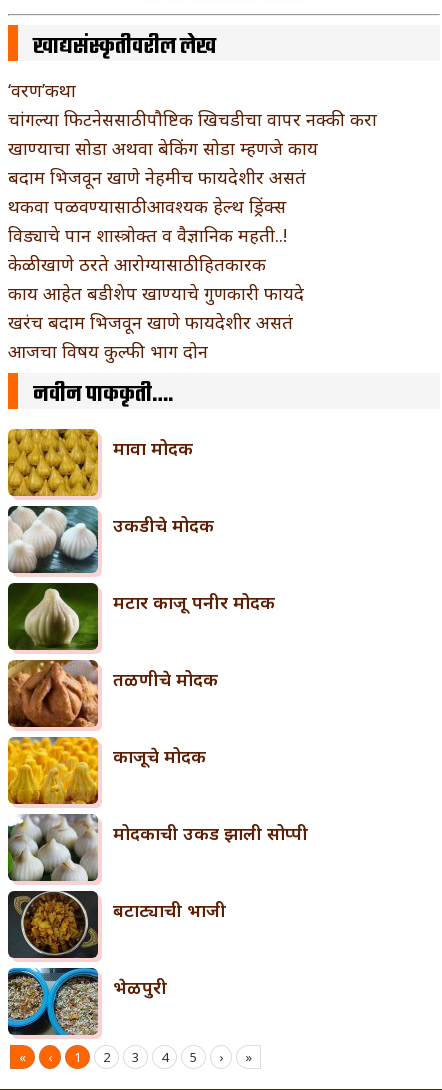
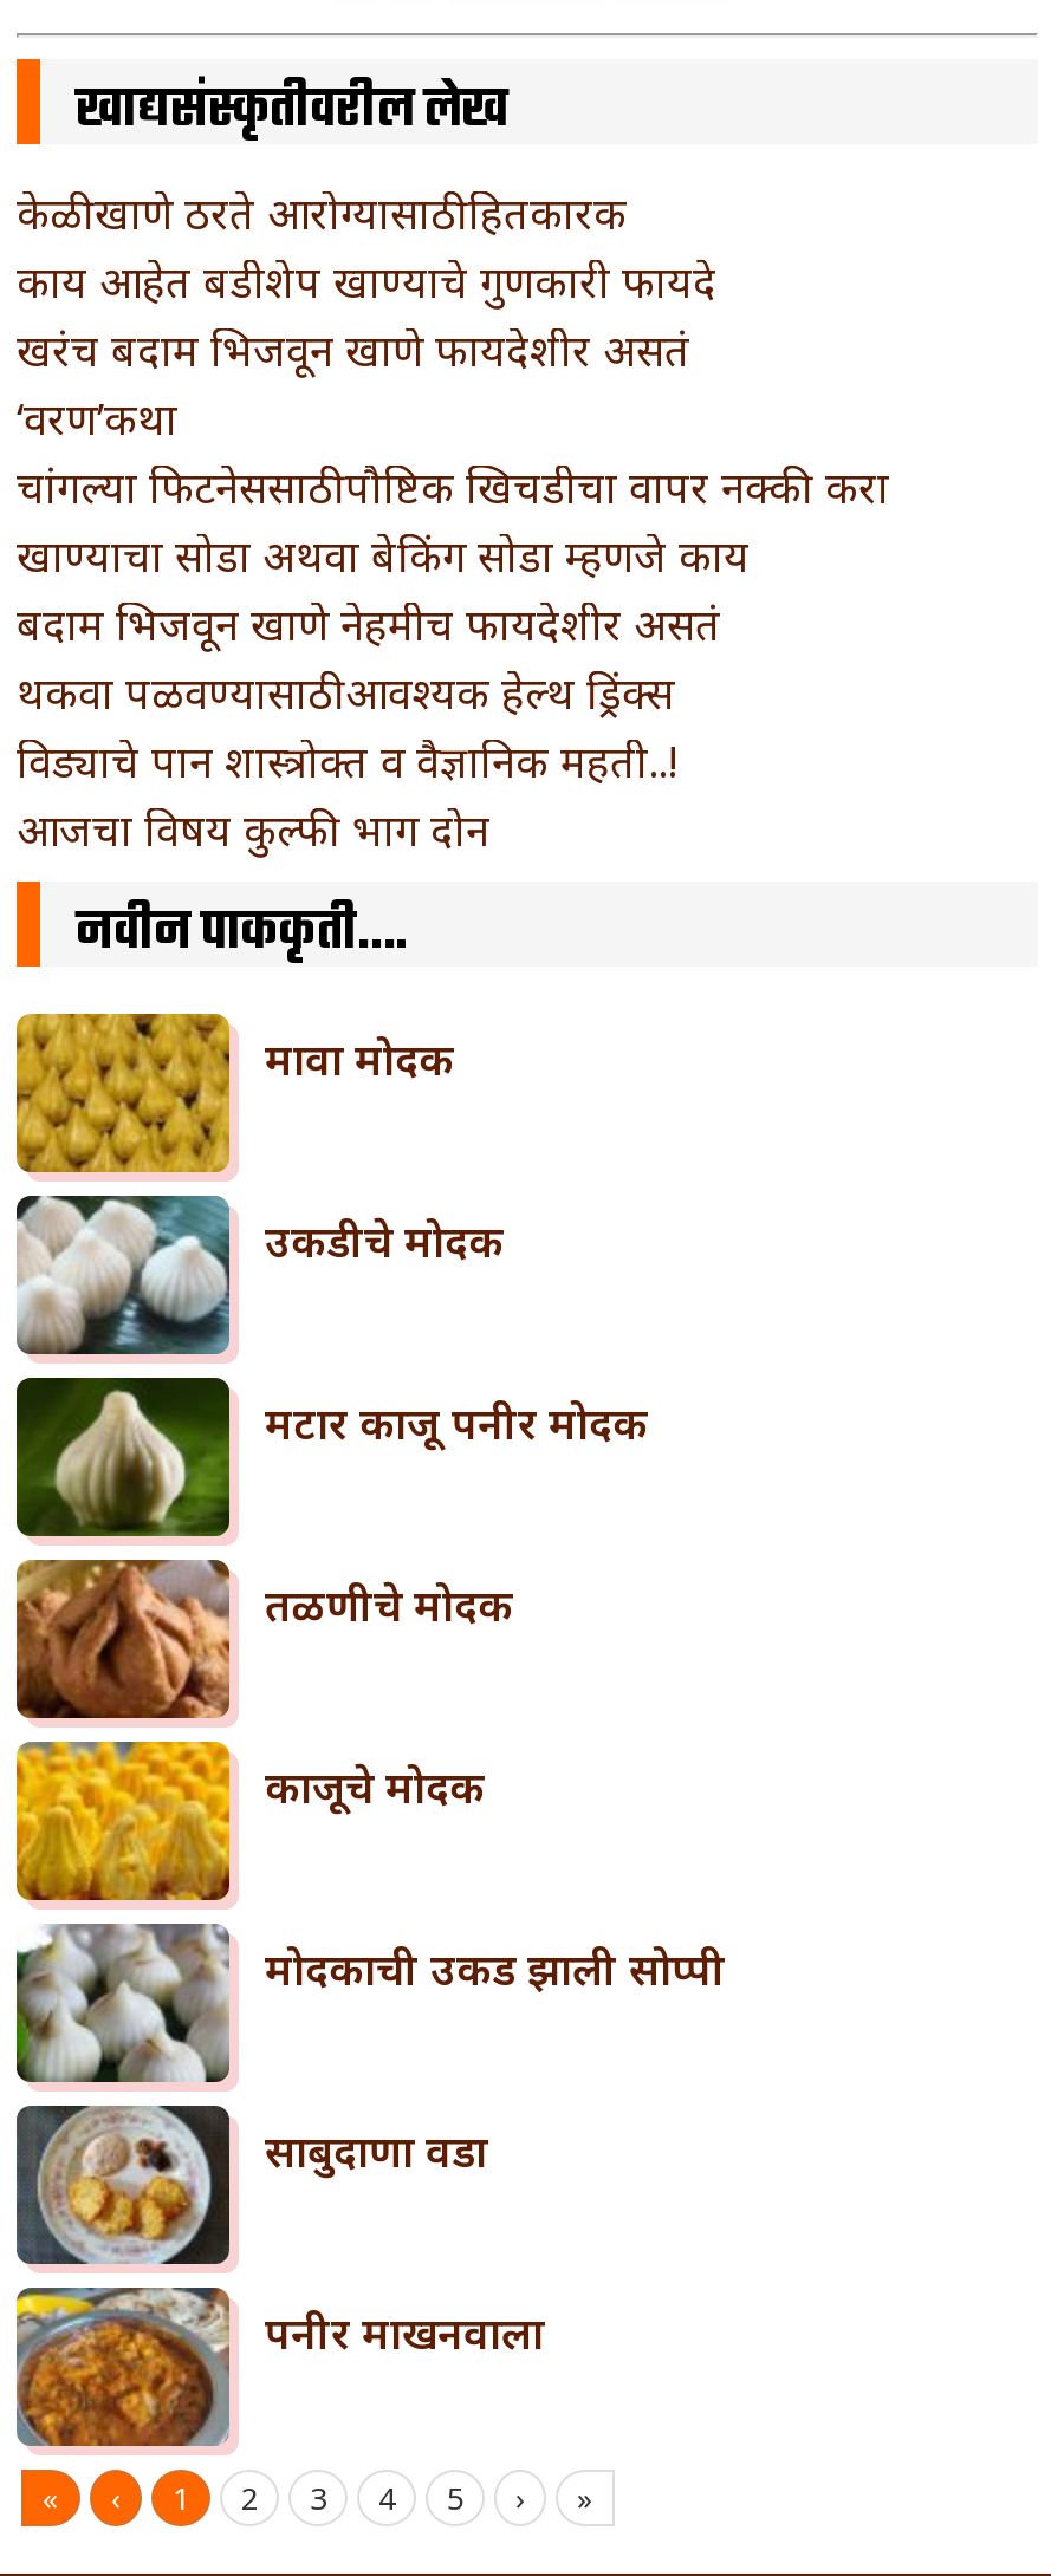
moved [8,78,377,247] -> [17,389,889,789]: ‘वरण’कथा | चांगल्या फिटनेससाठी पौष्टिक खिचडीचा वापर नक्की करा | खाण्याचा सोडा अथवा बेकिंग सोडा म्हणजे काय | बदाम भिजवून खाणे नेहमीच फायदेशीर असतं | थकवा पळवण्यासाठी आवश्यक हेल्थ ड्रिंक्स | विड्याचे पान शास्त्रोक्त व वैज्ञानिक महती..!
moved [8,252,304,334] -> [17,184,716,377]: केळी खाणे ठरते आरोग्यासाठी हितकारक | काय आहेत बडीशेप खाण्याचे गुणकारी फायदे | खरंच बदाम भिजवून खाणे फायदेशीर असतं
[9,891,226,959] [image] | बटाट्याची भाजी -> [17,2106,487,2264] [image] | साबुदाणा वडा
[7,967,167,1036] [image] | भेळपुरी -> [14,2285,544,2448] [image] | पनीर माखनवाला

